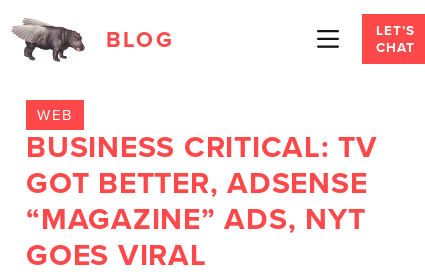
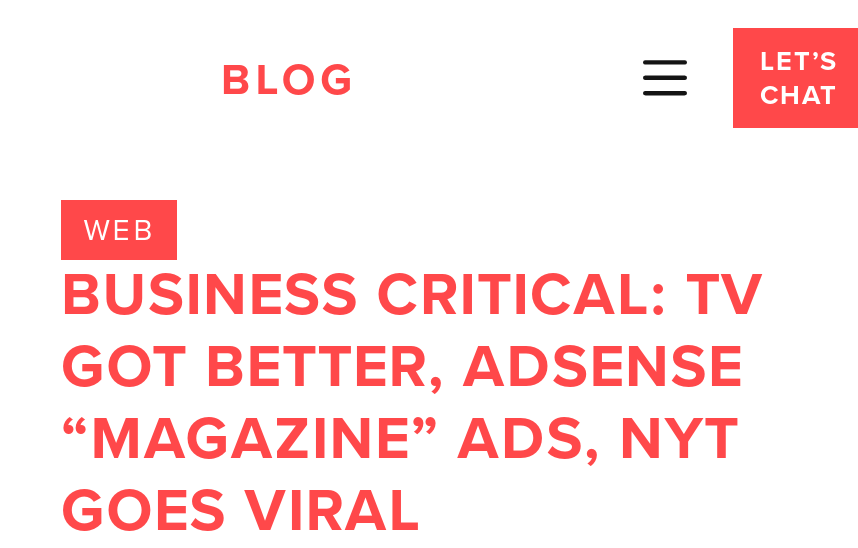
[11,17,86,63] [image] -> none

